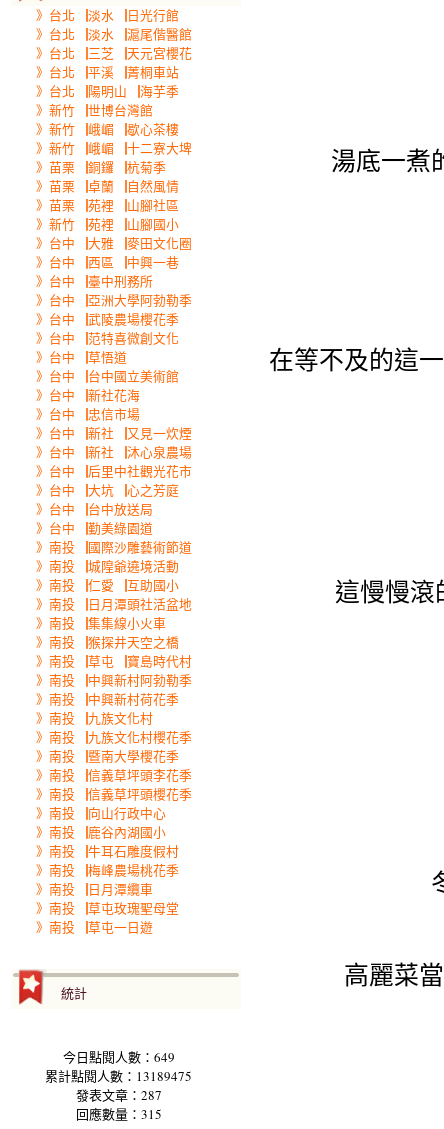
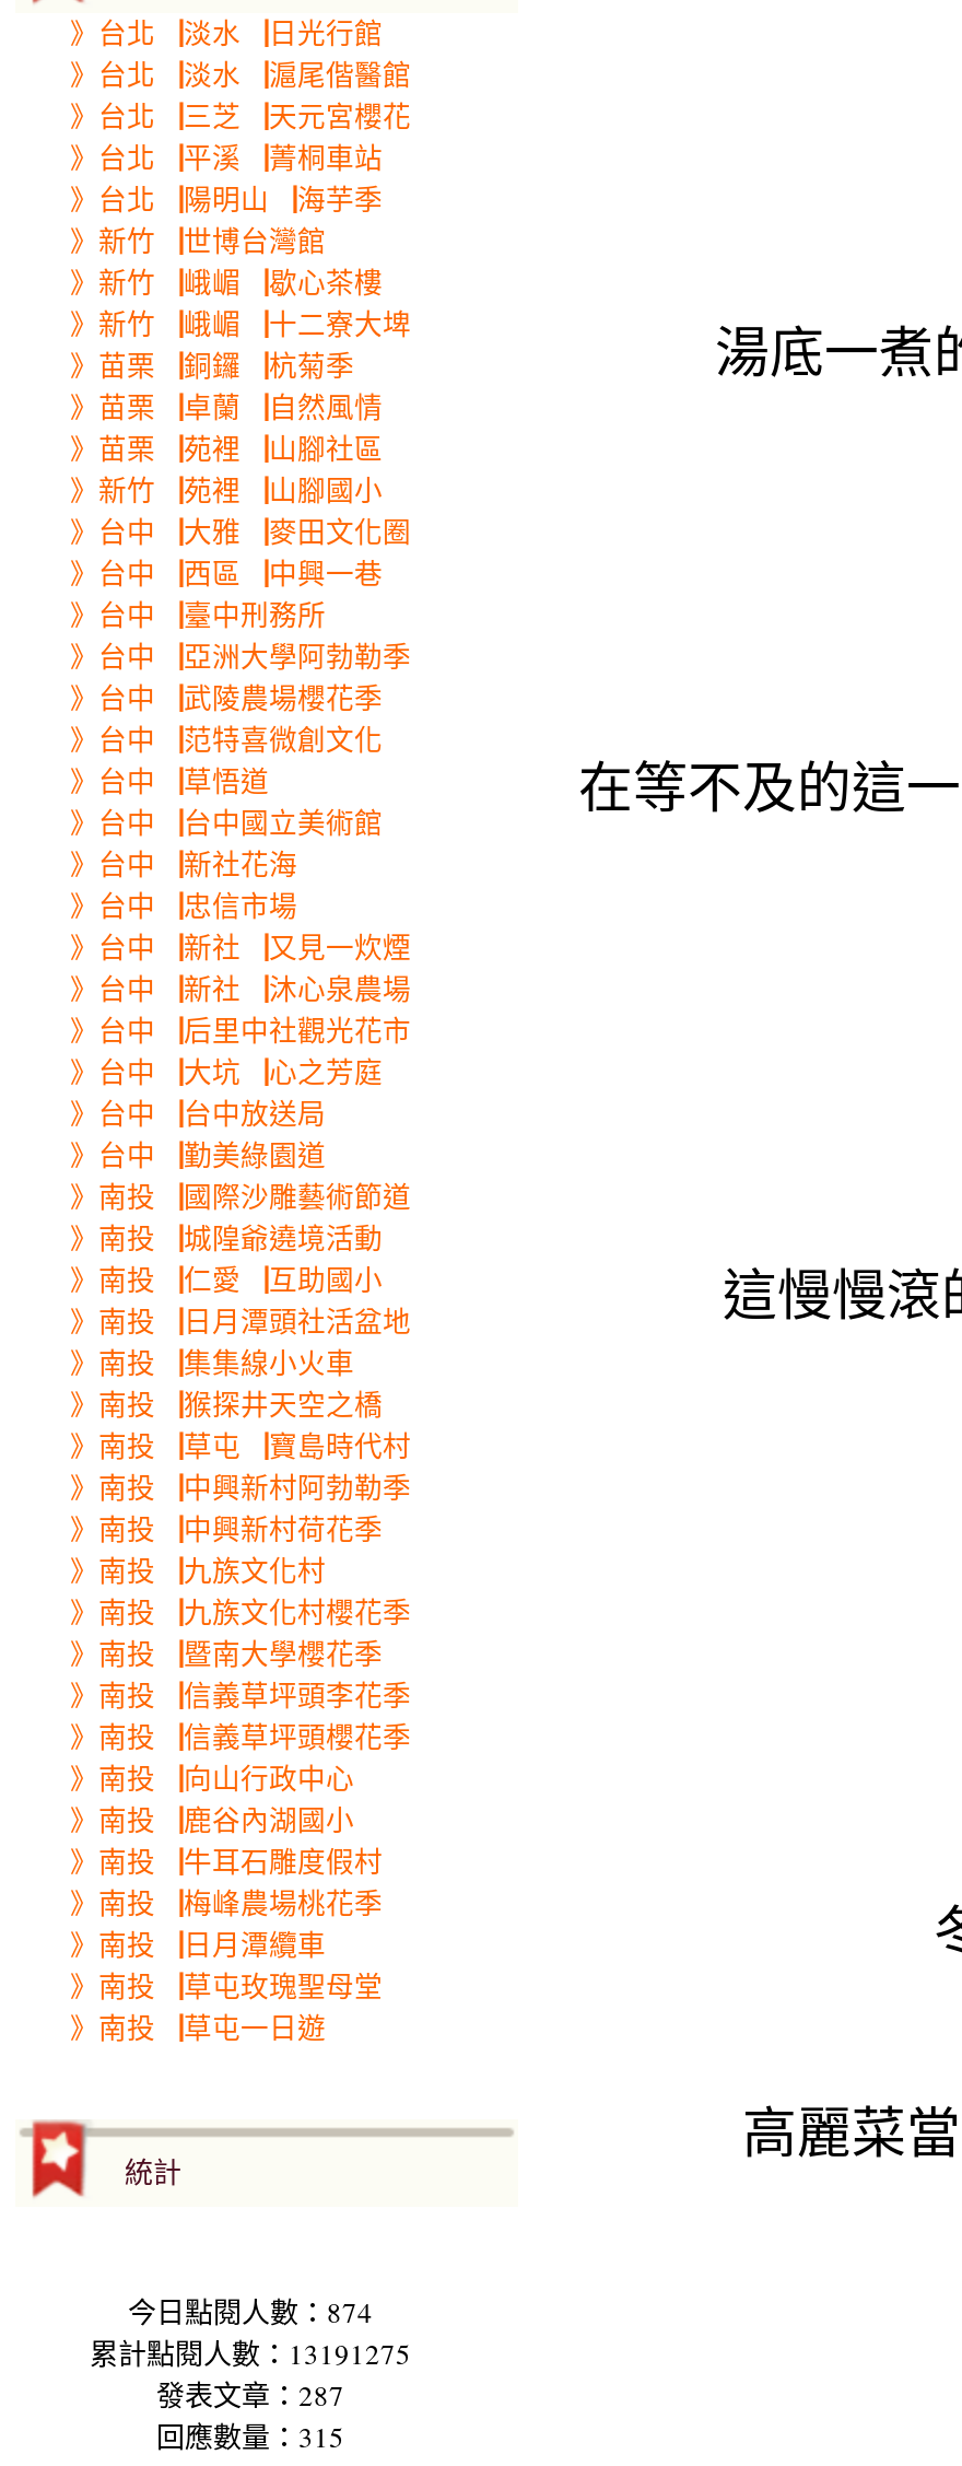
[62,1048,174,1066] 今日點閱人數：649 -> [128,2292,373,2331] 今日點閱人數：874
[45,1067,192,1085] 累計點閱人數：13189475 -> [90,2334,411,2373] 累計點閱人數：13191275

